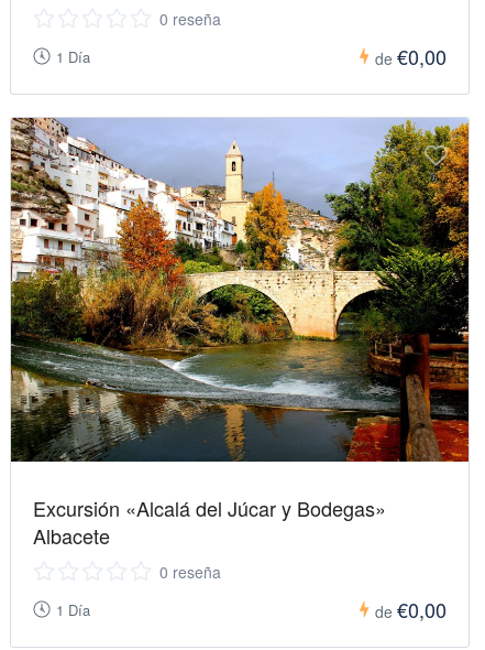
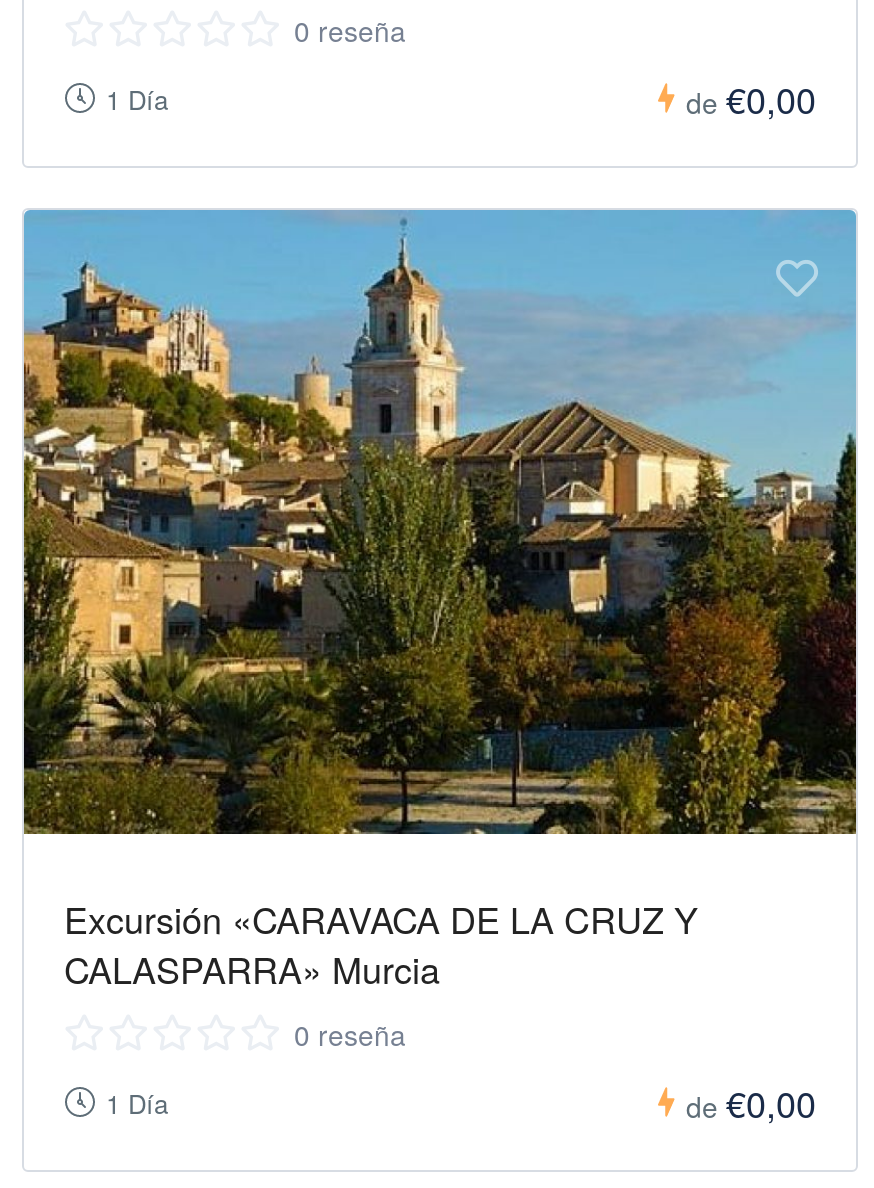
[10,117,470,550] [image] | Excursión «Alcalá del Júcar y Bodegas» | Albacete -> [22,208,858,994] [image] | Excursión «CARAVACA DE LA CRUZ Y | CALASPARRA» Murcia

